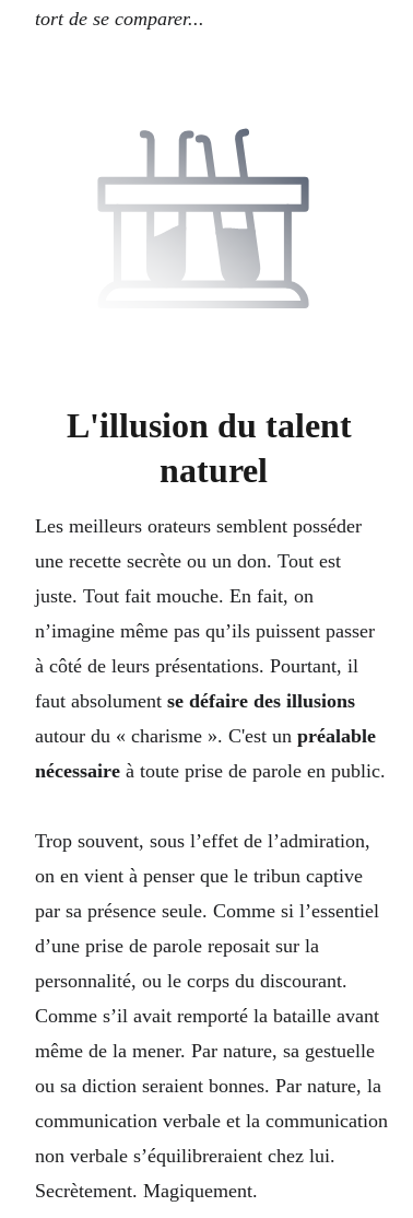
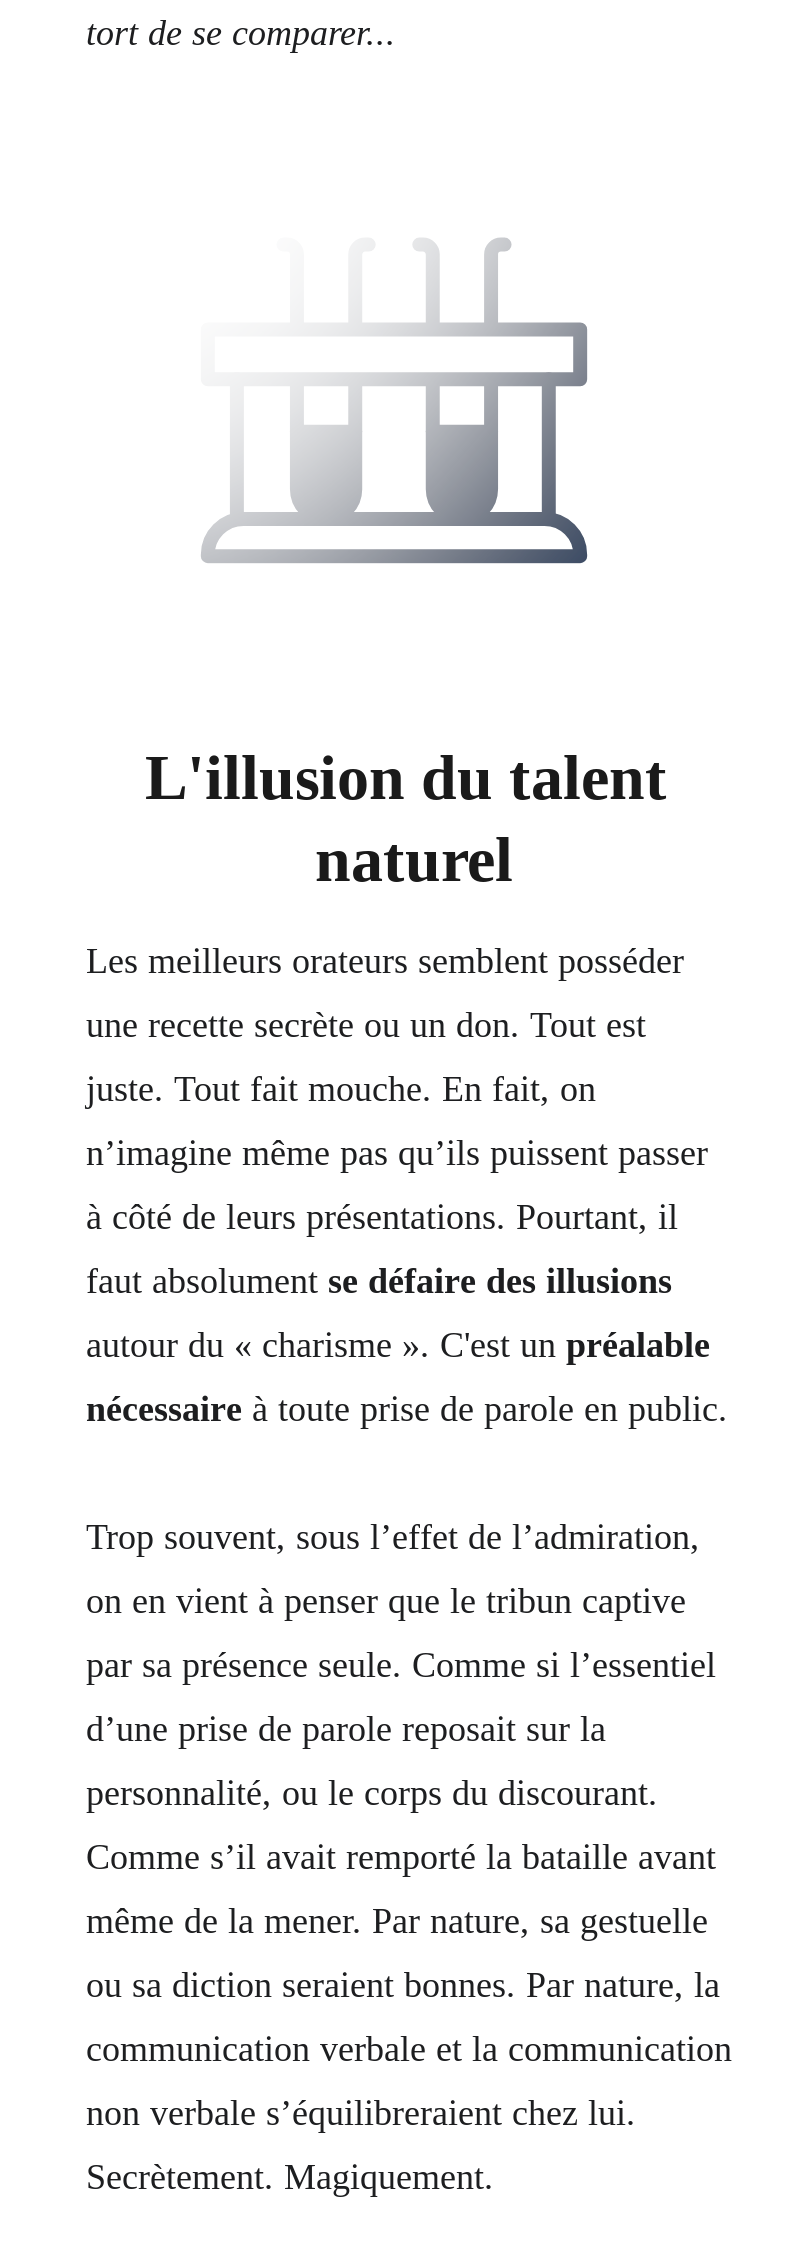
[97,127,308,308] [image] -> [200,235,588,565] [image]

